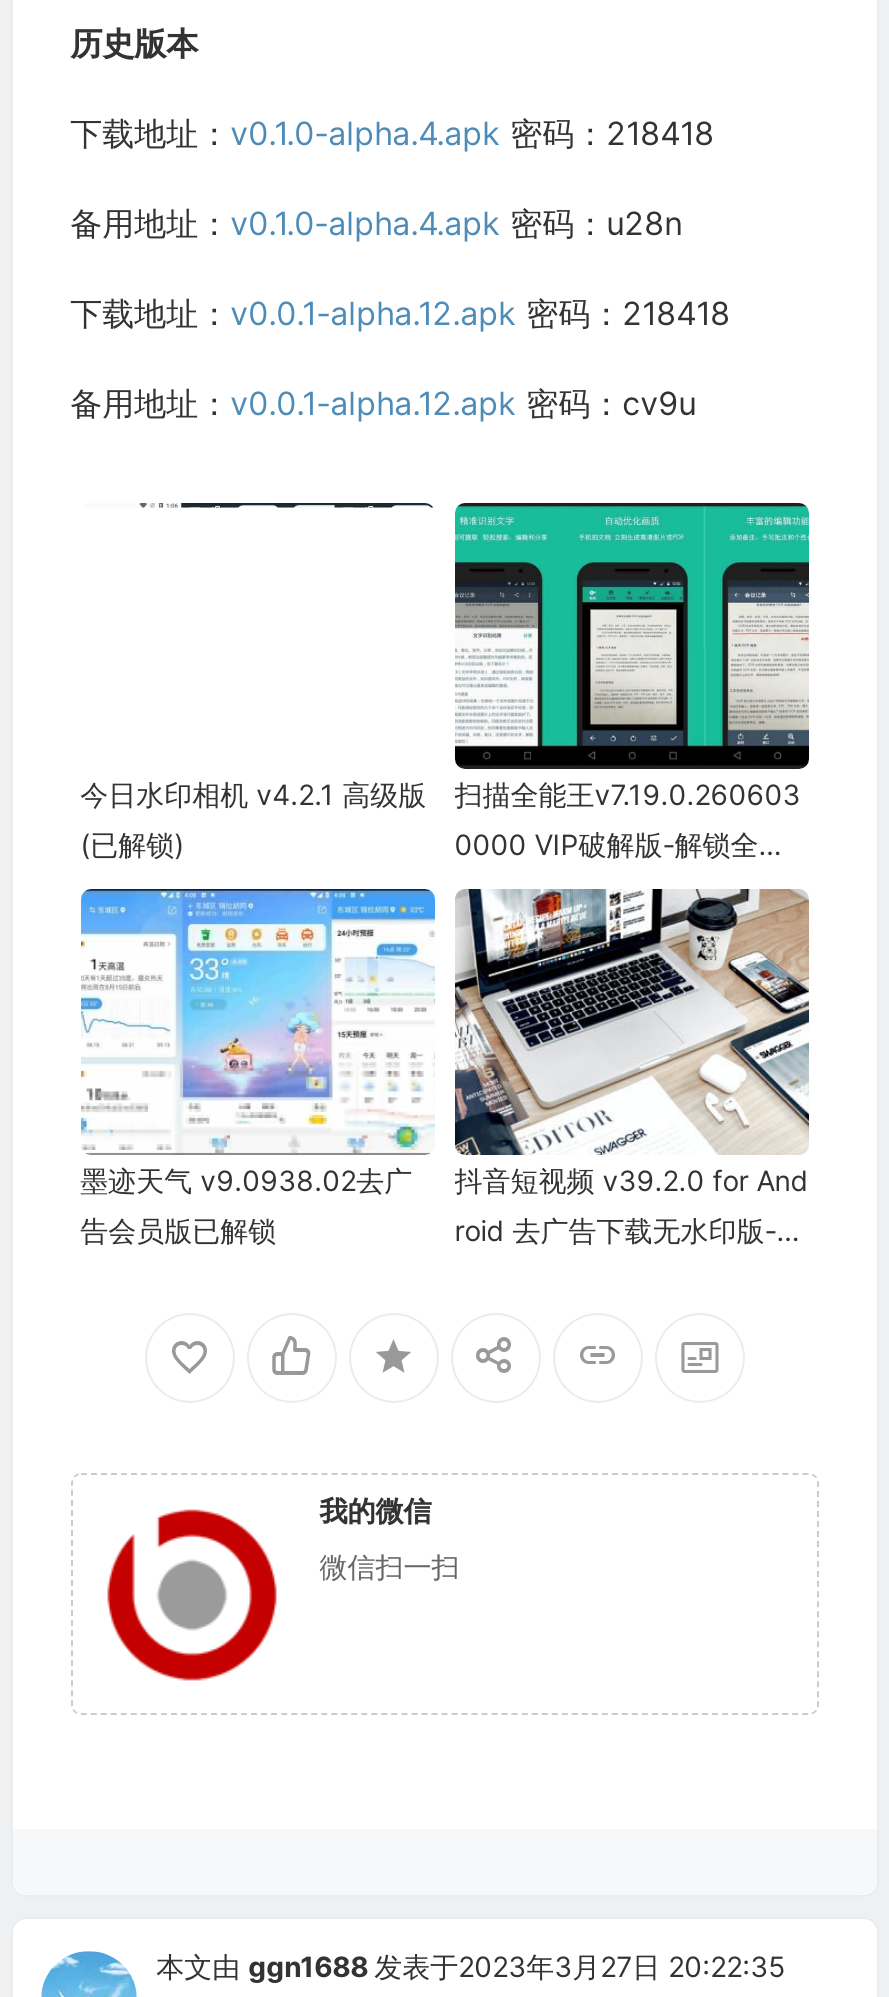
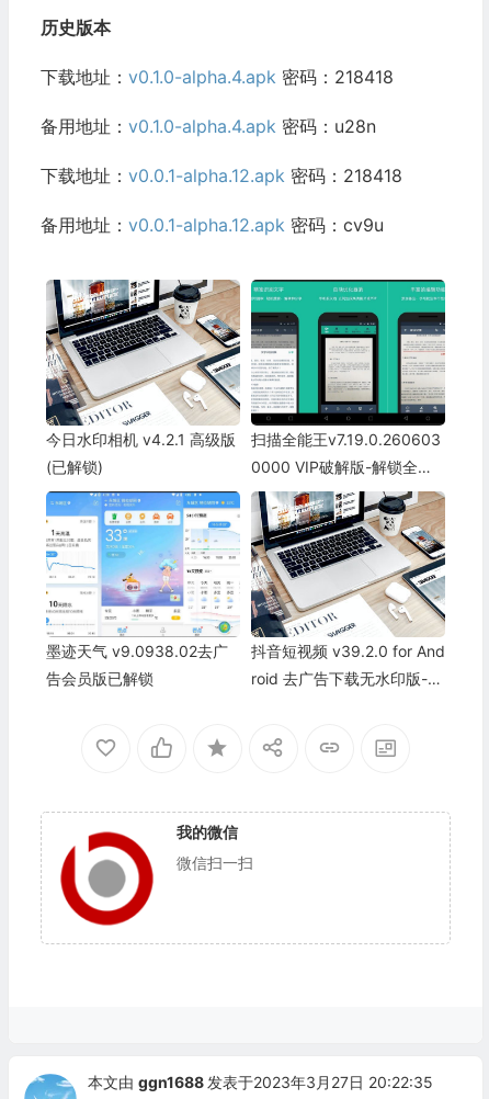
none -> [45,279,241,427] [image]

